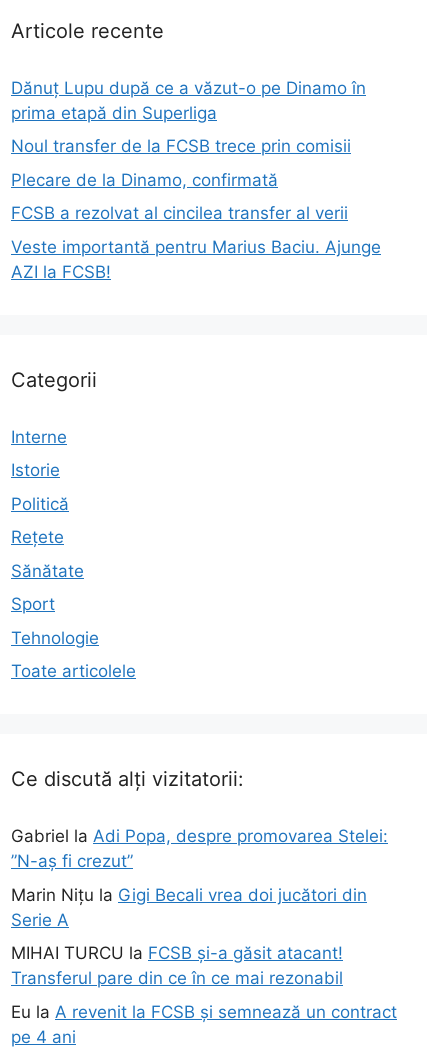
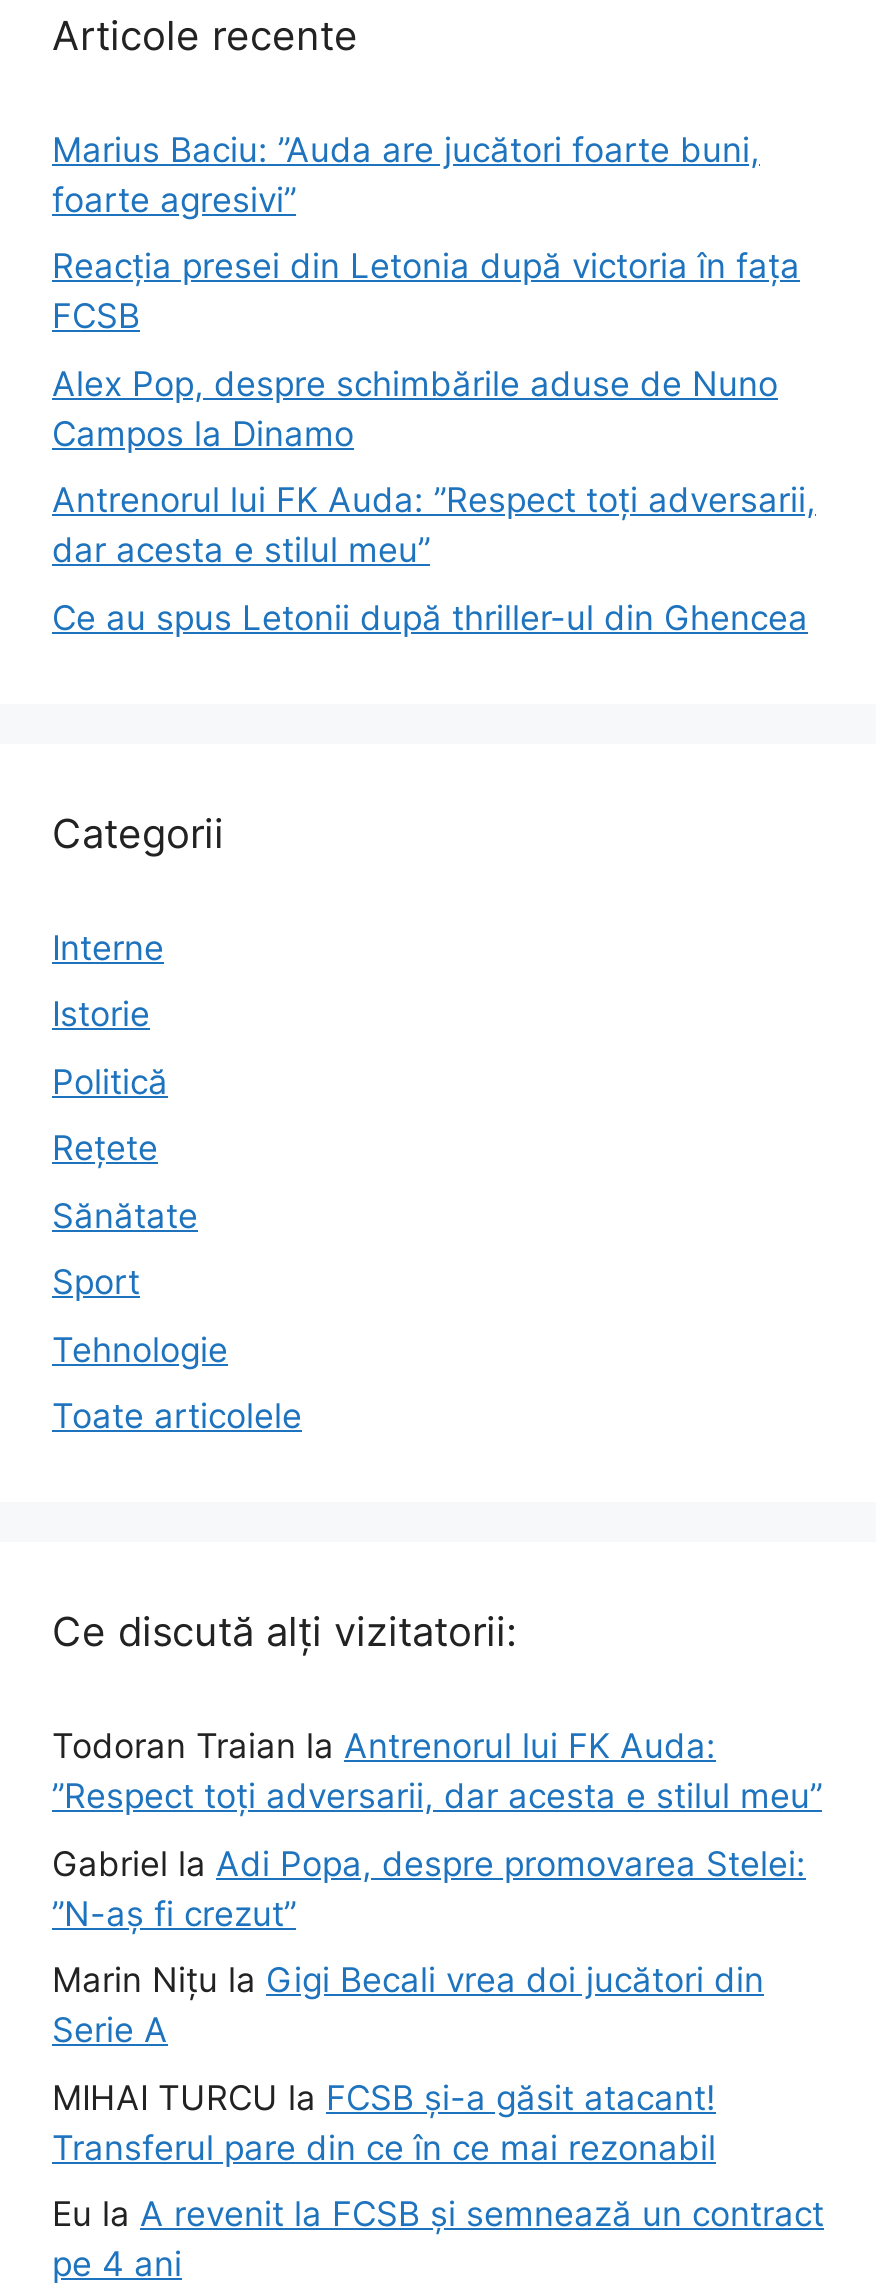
[11,78,366,123] Dănuț Lupu după ce a văzut-o pe Dinamo în | prima etapă din Superliga -> [52,130,760,220] Marius Baciu: ”Auda are jucători foarte buni, | foarte agresivi”
[11,136,351,156] Noul transfer de la FCSB trece prin comisii -> [52,247,800,337] Reacția presei din Letonia după victoria în fața | FCSB
[11,170,278,190] Plecare de la Dinamo, confirmată -> [52,364,778,454] Alex Pop, despre schimbările aduse de Nuno | Campos la Dinamo
[11,203,348,223] FCSB a rezolvat al cincilea transfer al verii -> [52,481,816,571] Antrenorul lui FK Auda: ”Respect toți adversarii, | dar acesta e stilul meu”
[11,237,381,282] Veste importantă pentru Marius Baciu. Ajunge | AZI la FCSB! -> [52,598,808,638] Ce au spus Letonii după thriller-ul din Ghencea
none -> [52,1727,822,1817] Todoran Traian la Antrenorul lui FK Auda: | ”Respect toți adversarii, dar acesta e stilul meu”

